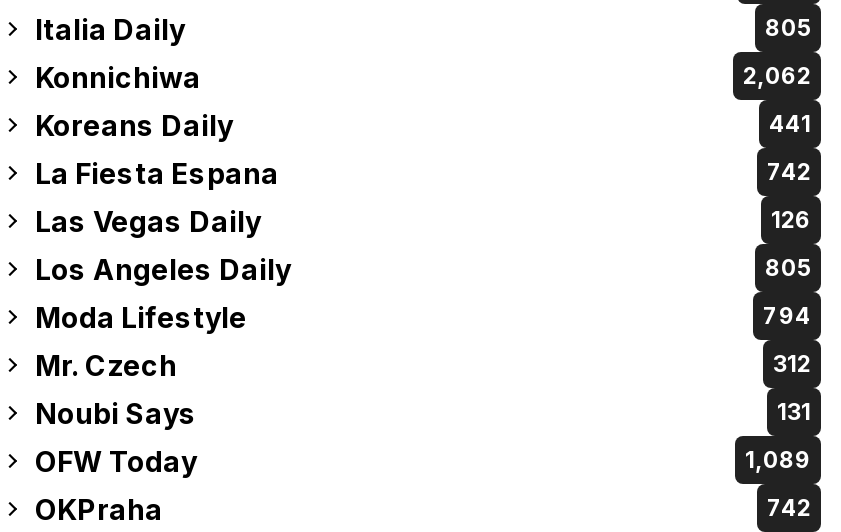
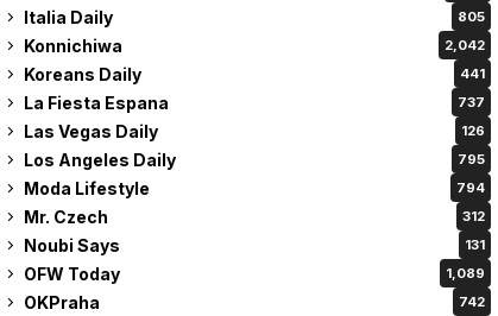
[743,62,811,90] 2,062 -> [445,37,485,53] 2,042
[767,158,811,186] 742 -> [458,94,485,110] 737
[765,254,811,282] 805 -> [458,151,485,168] 795

